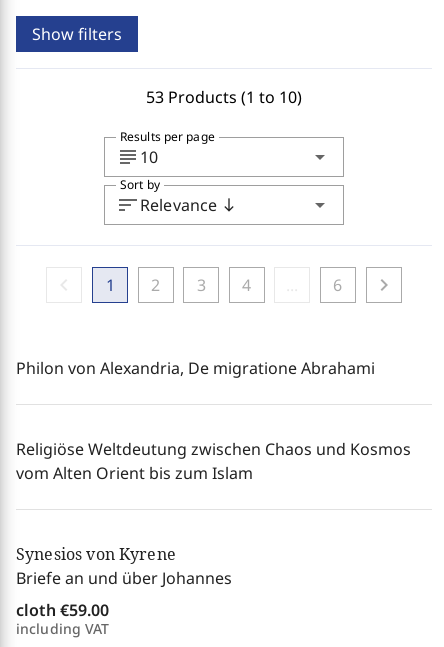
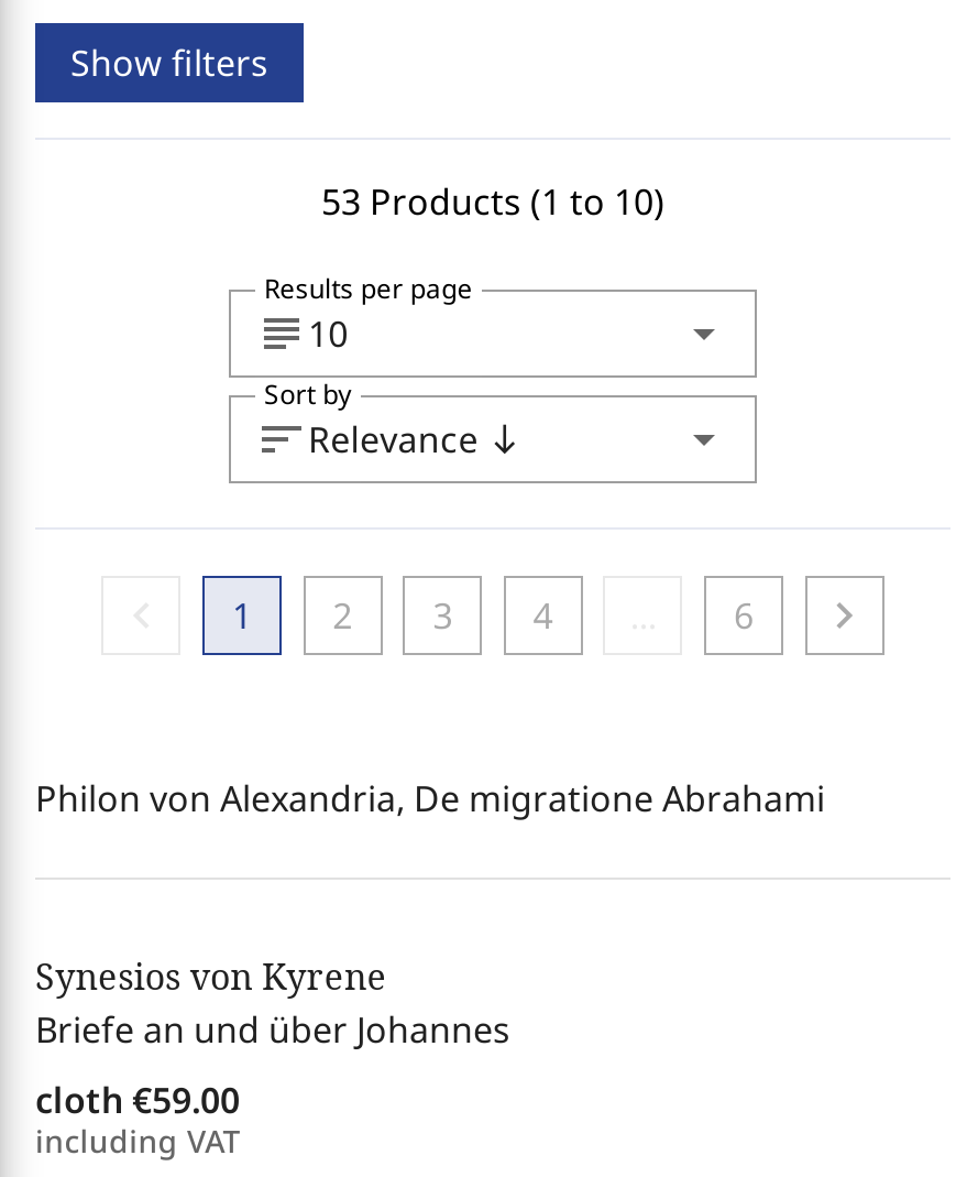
[16,438,411,484] Religiöse Weltdeutung zwischen Chaos und Kosmos | vom Alten Orient bis zum Islam -> none

